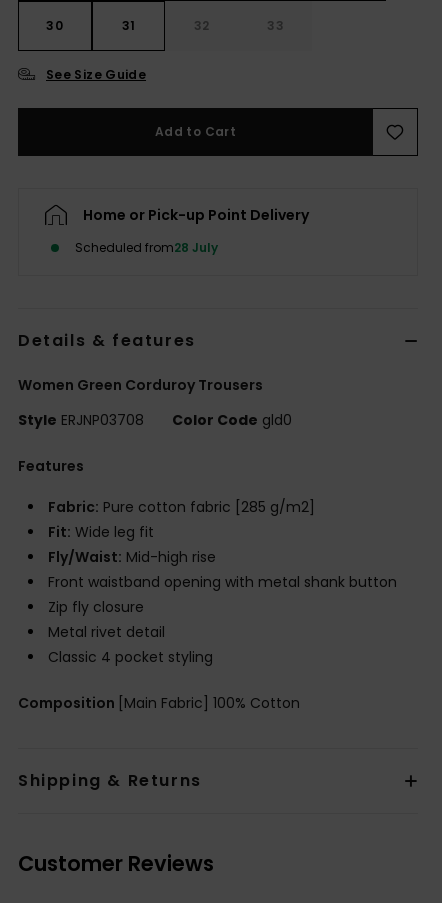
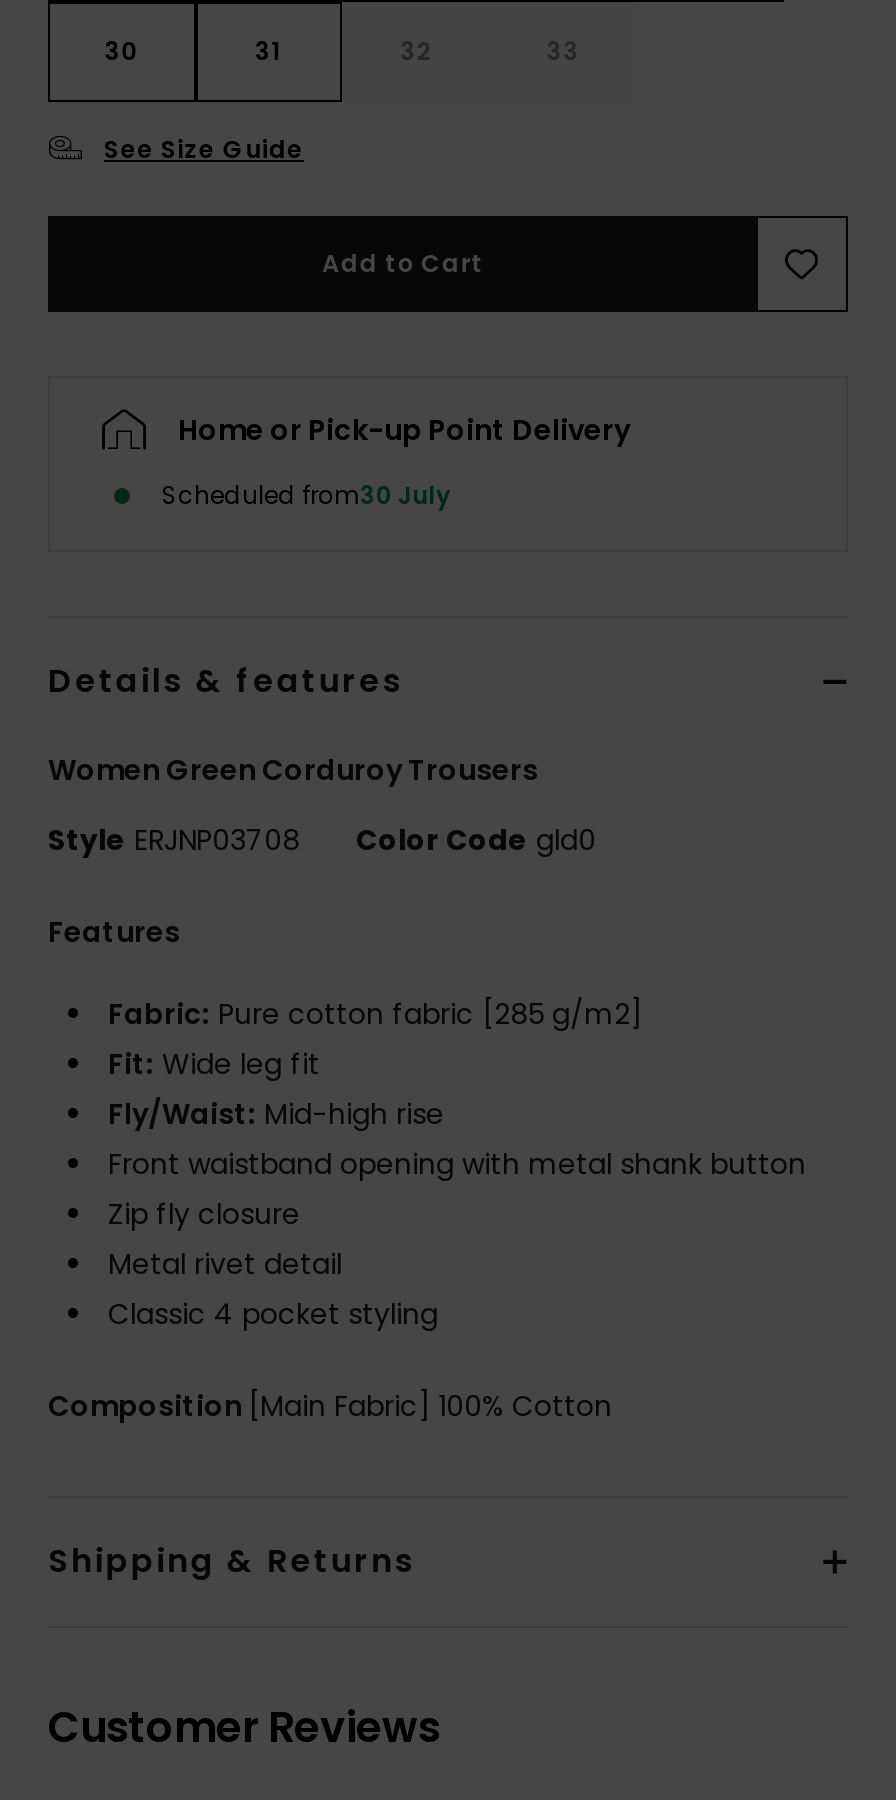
[75,239,218,256] Scheduled from28 July -> [162,478,450,512] Scheduled from30 July

